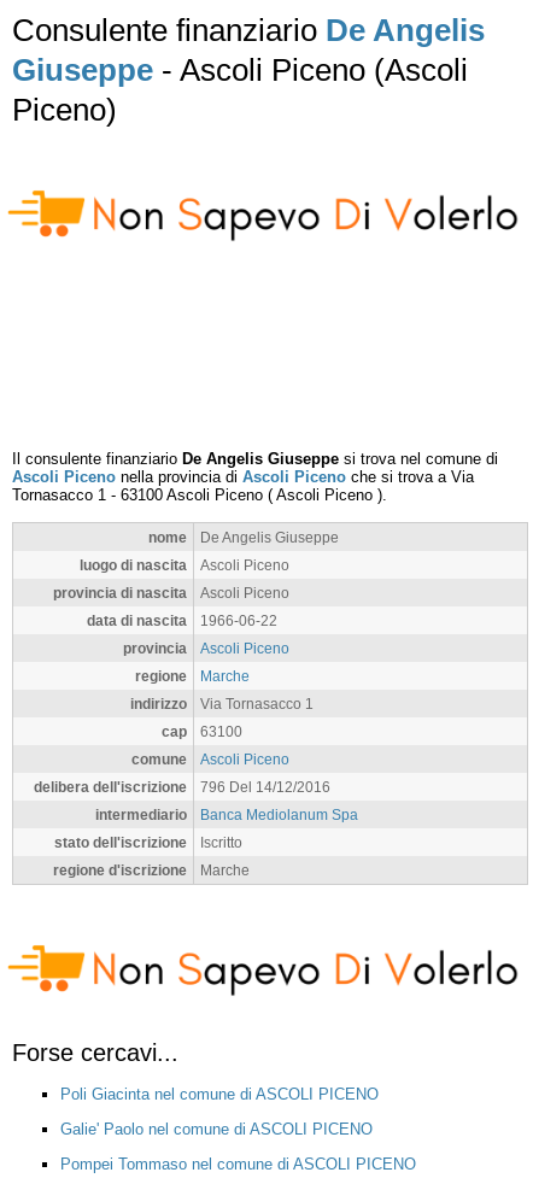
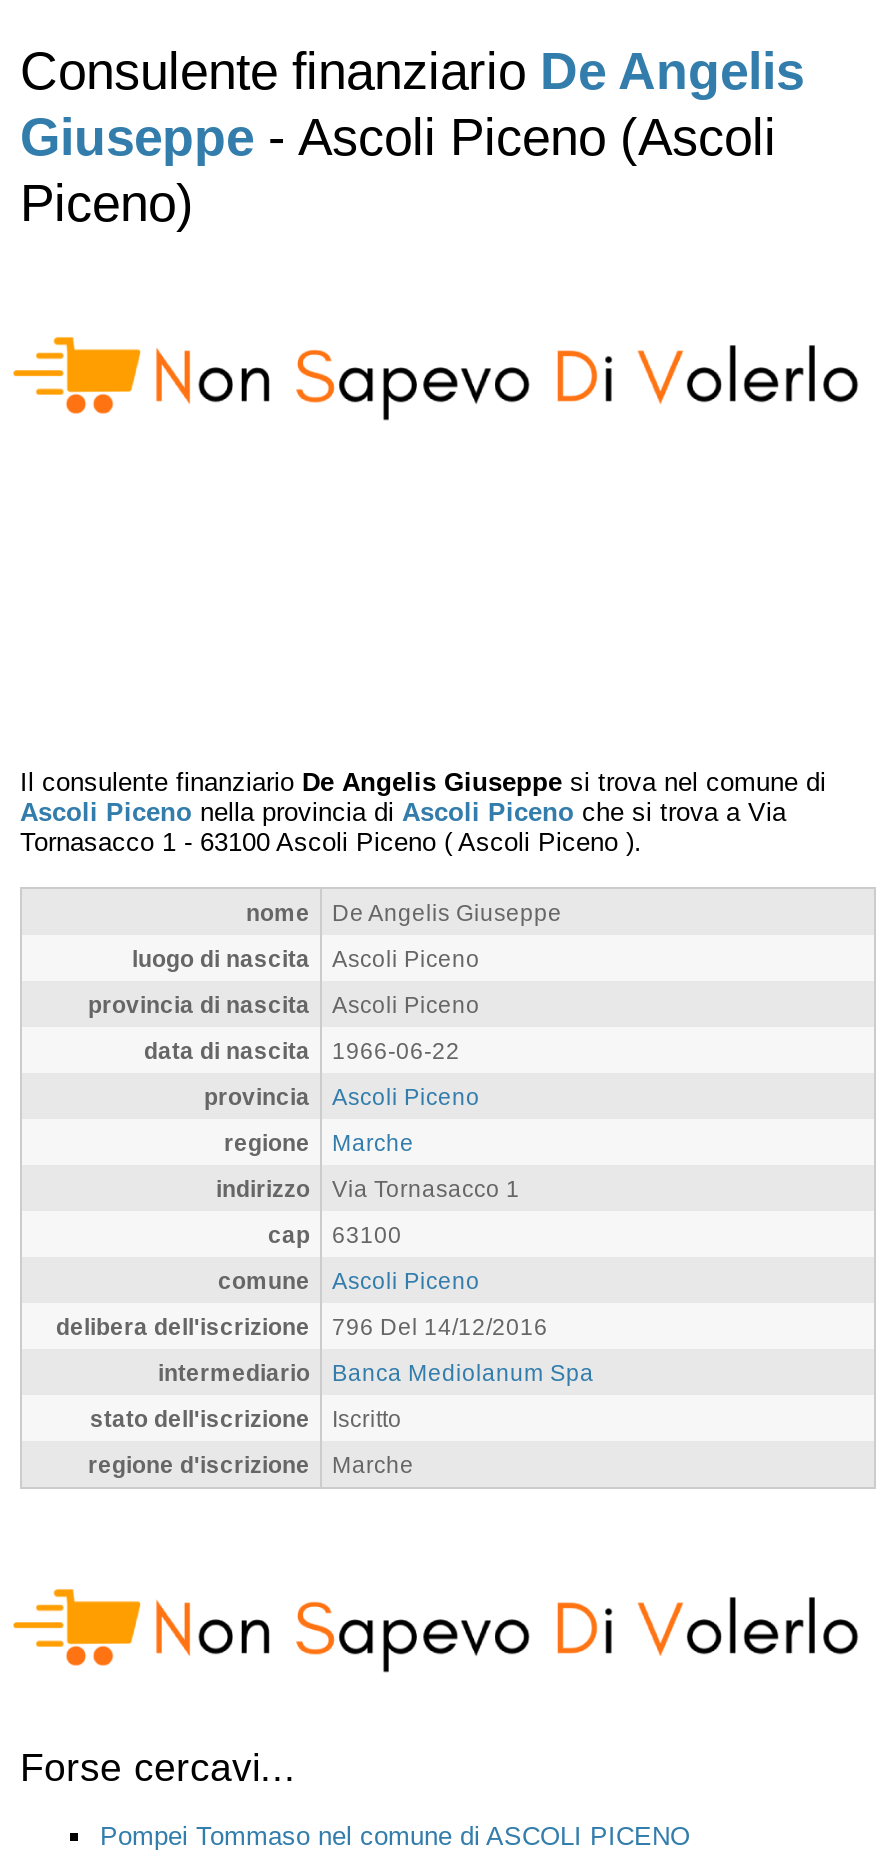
[60,1085,379,1138] Poli Giacinta nel comune di ASCOLI PICENO | Galie' Paolo nel comune di ASCOLI PICENO -> none

